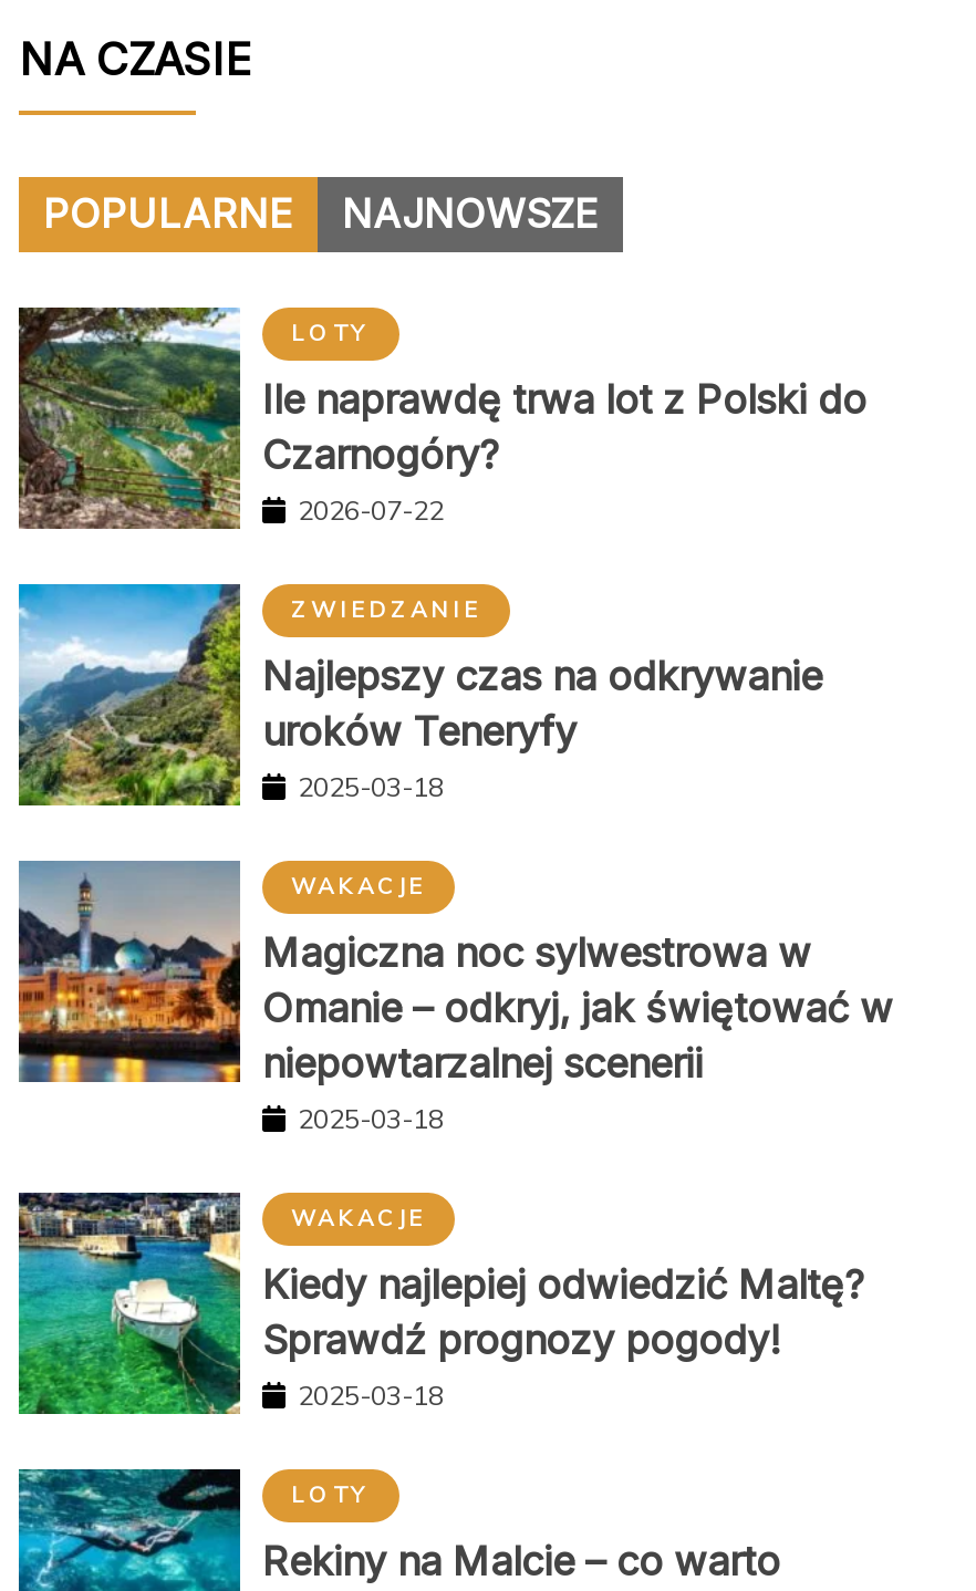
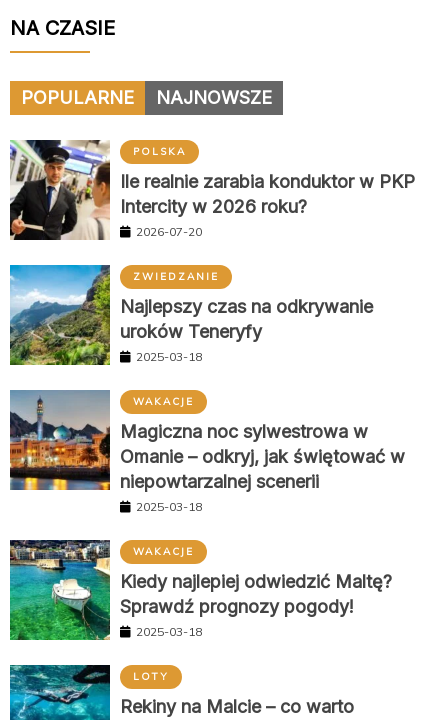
[17,305,866,531] [image] | Ile naprawdę trwa lot z Polski do | Czarnogóry? | 2026-07-22 -> [10,139,415,241] [image] | Ile realnie zarabia konduktor w PKP | Intercity w 2026 roku? | 2026-07-20
[291,319,371,347] LOTY -> [133,145,186,158] POLSKA

